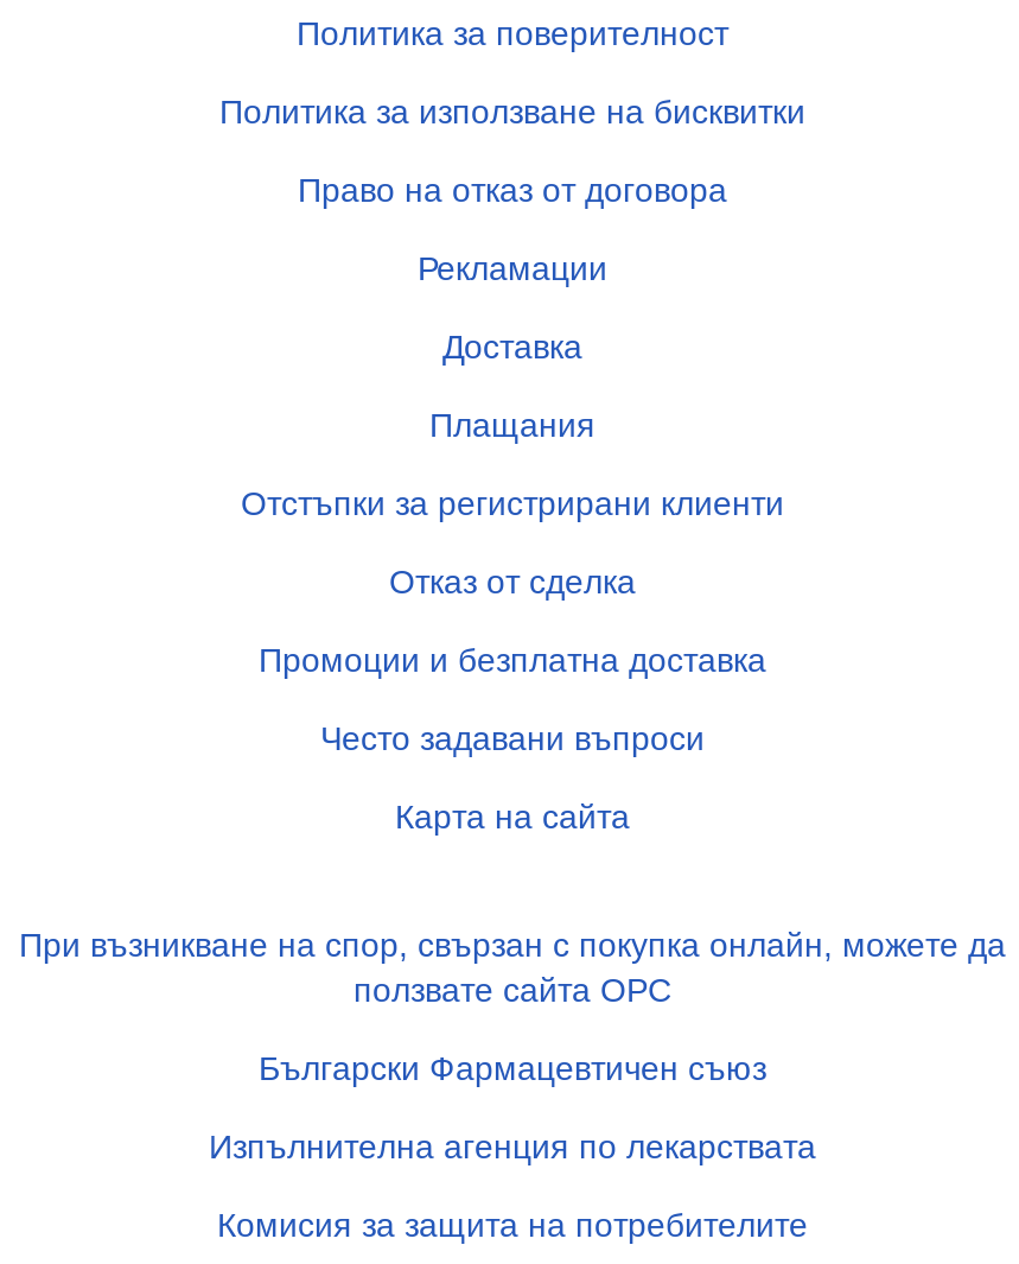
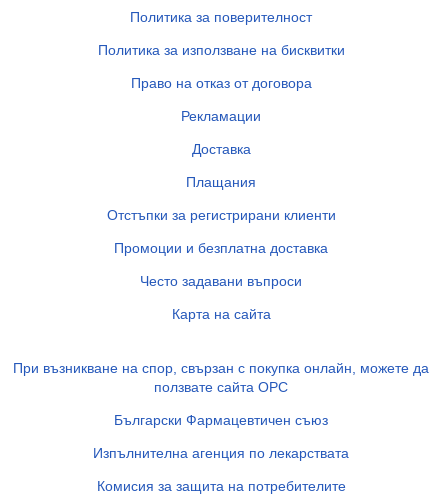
[389,564,636,601] Отказ от сделка -> none

